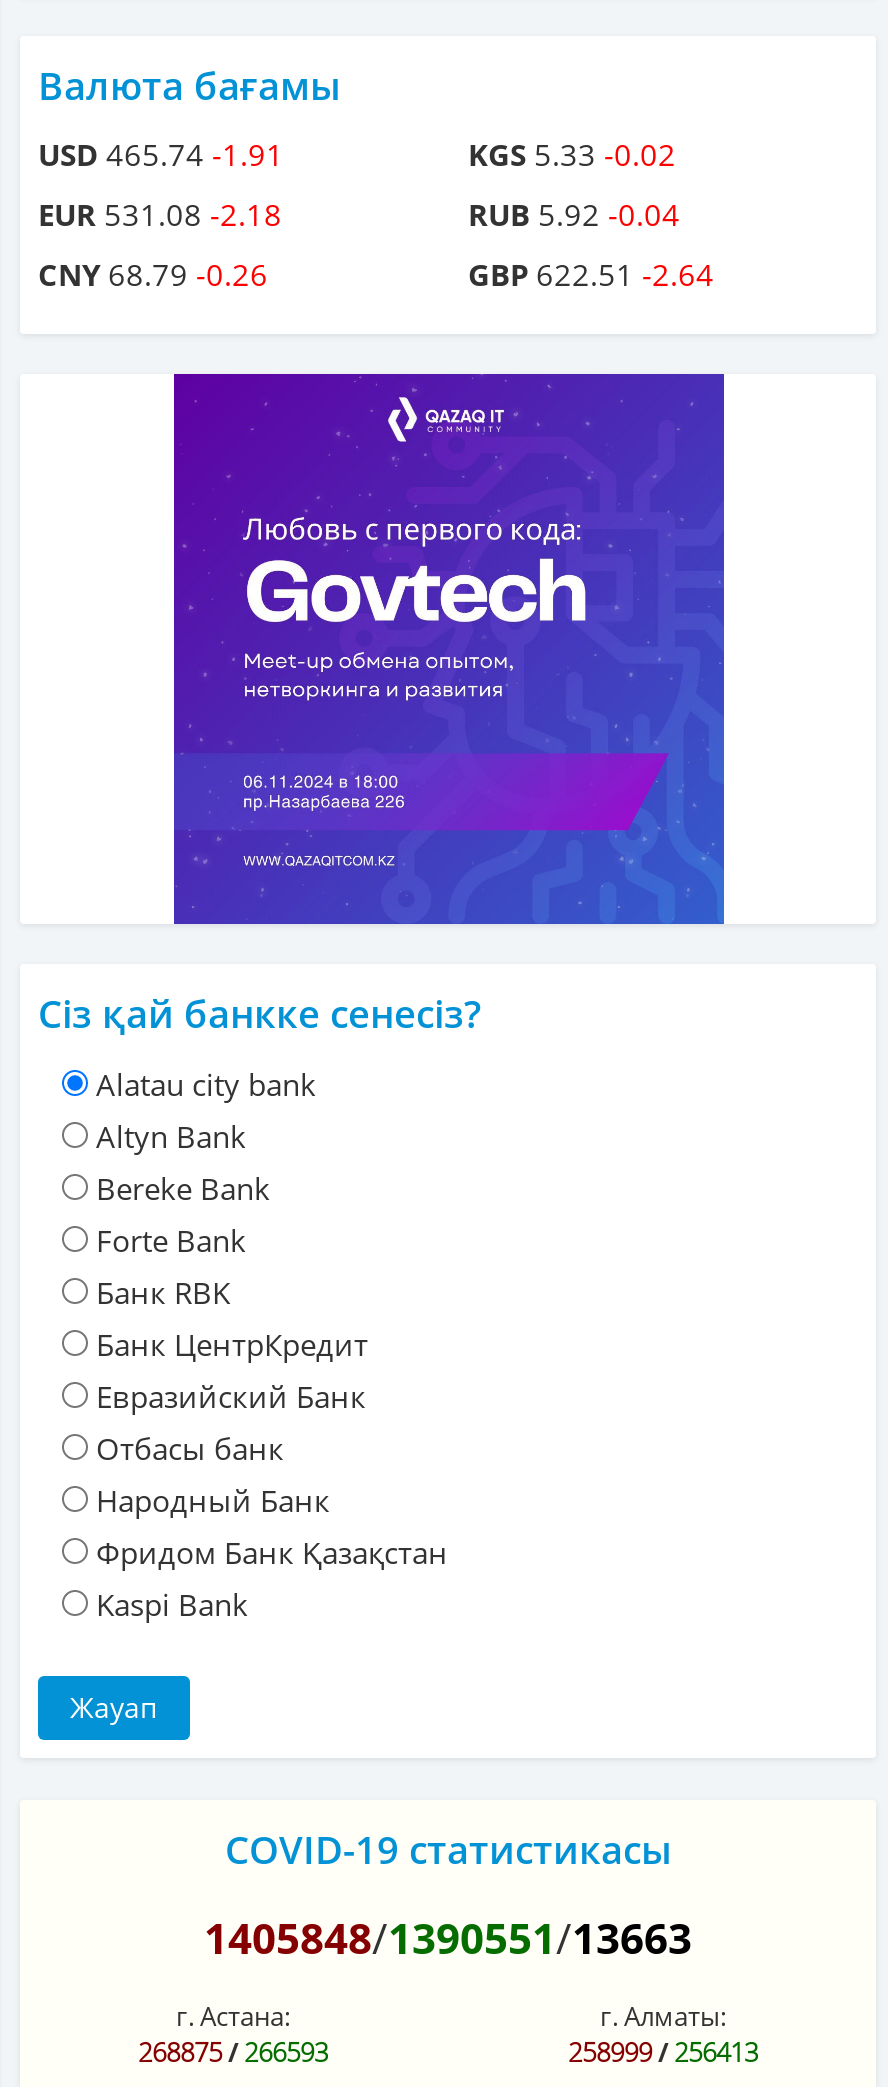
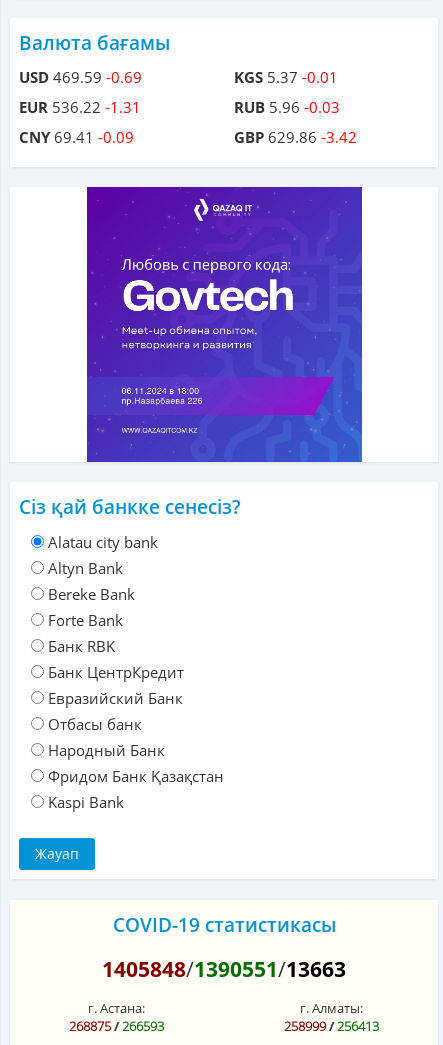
[38,134,284,174] USD 465.74 -1.91 -> [19,67,142,87] USD 469.59 -0.69
[468,134,676,174] KGS 5.33 -0.02 -> [234,67,338,87] KGS 5.37 -0.01
[38,194,282,234] EUR 531.08 -2.18 -> [19,97,141,117] EUR 536.22 -1.31
[468,194,680,234] RUB 5.92 -0.04 -> [234,97,340,117] RUB 5.96 -0.03
[38,254,268,294] CNY 68.79 -0.26 -> [19,127,134,147] CNY 69.41 -0.09
[468,254,714,294] GBP 622.51 -2.64 -> [234,127,357,147] GBP 629.86 -3.42

